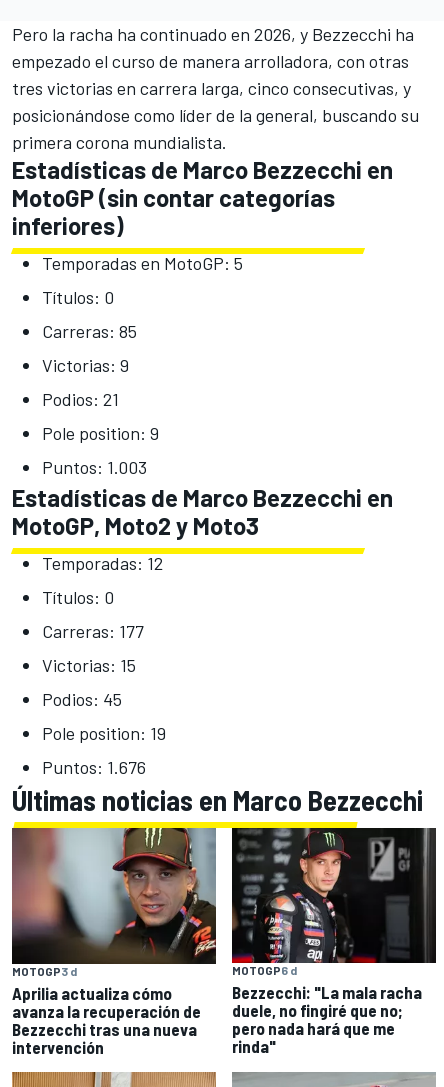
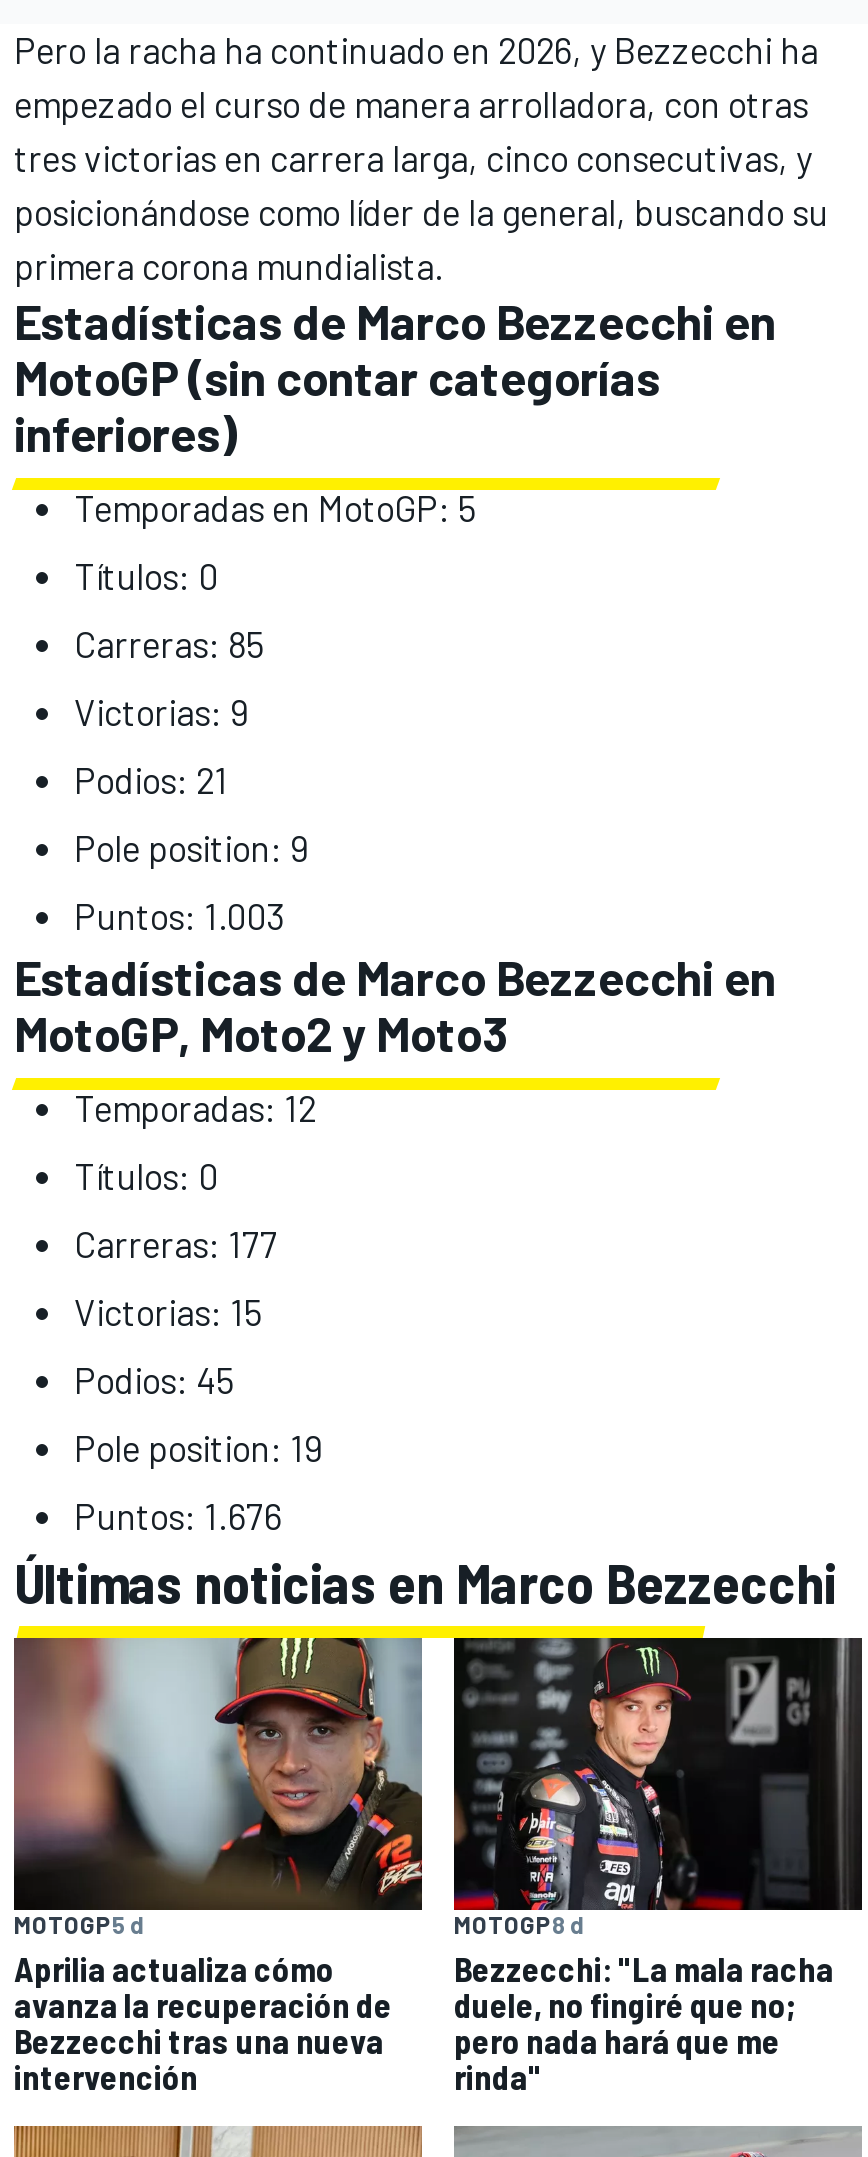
[12,964,77,978] MOTOGP3 d -> [14,1910,144,1938] MOTOGP5 d
[232,963,297,977] MOTOGP6 d -> [454,1909,584,1937] MOTOGP8 d

